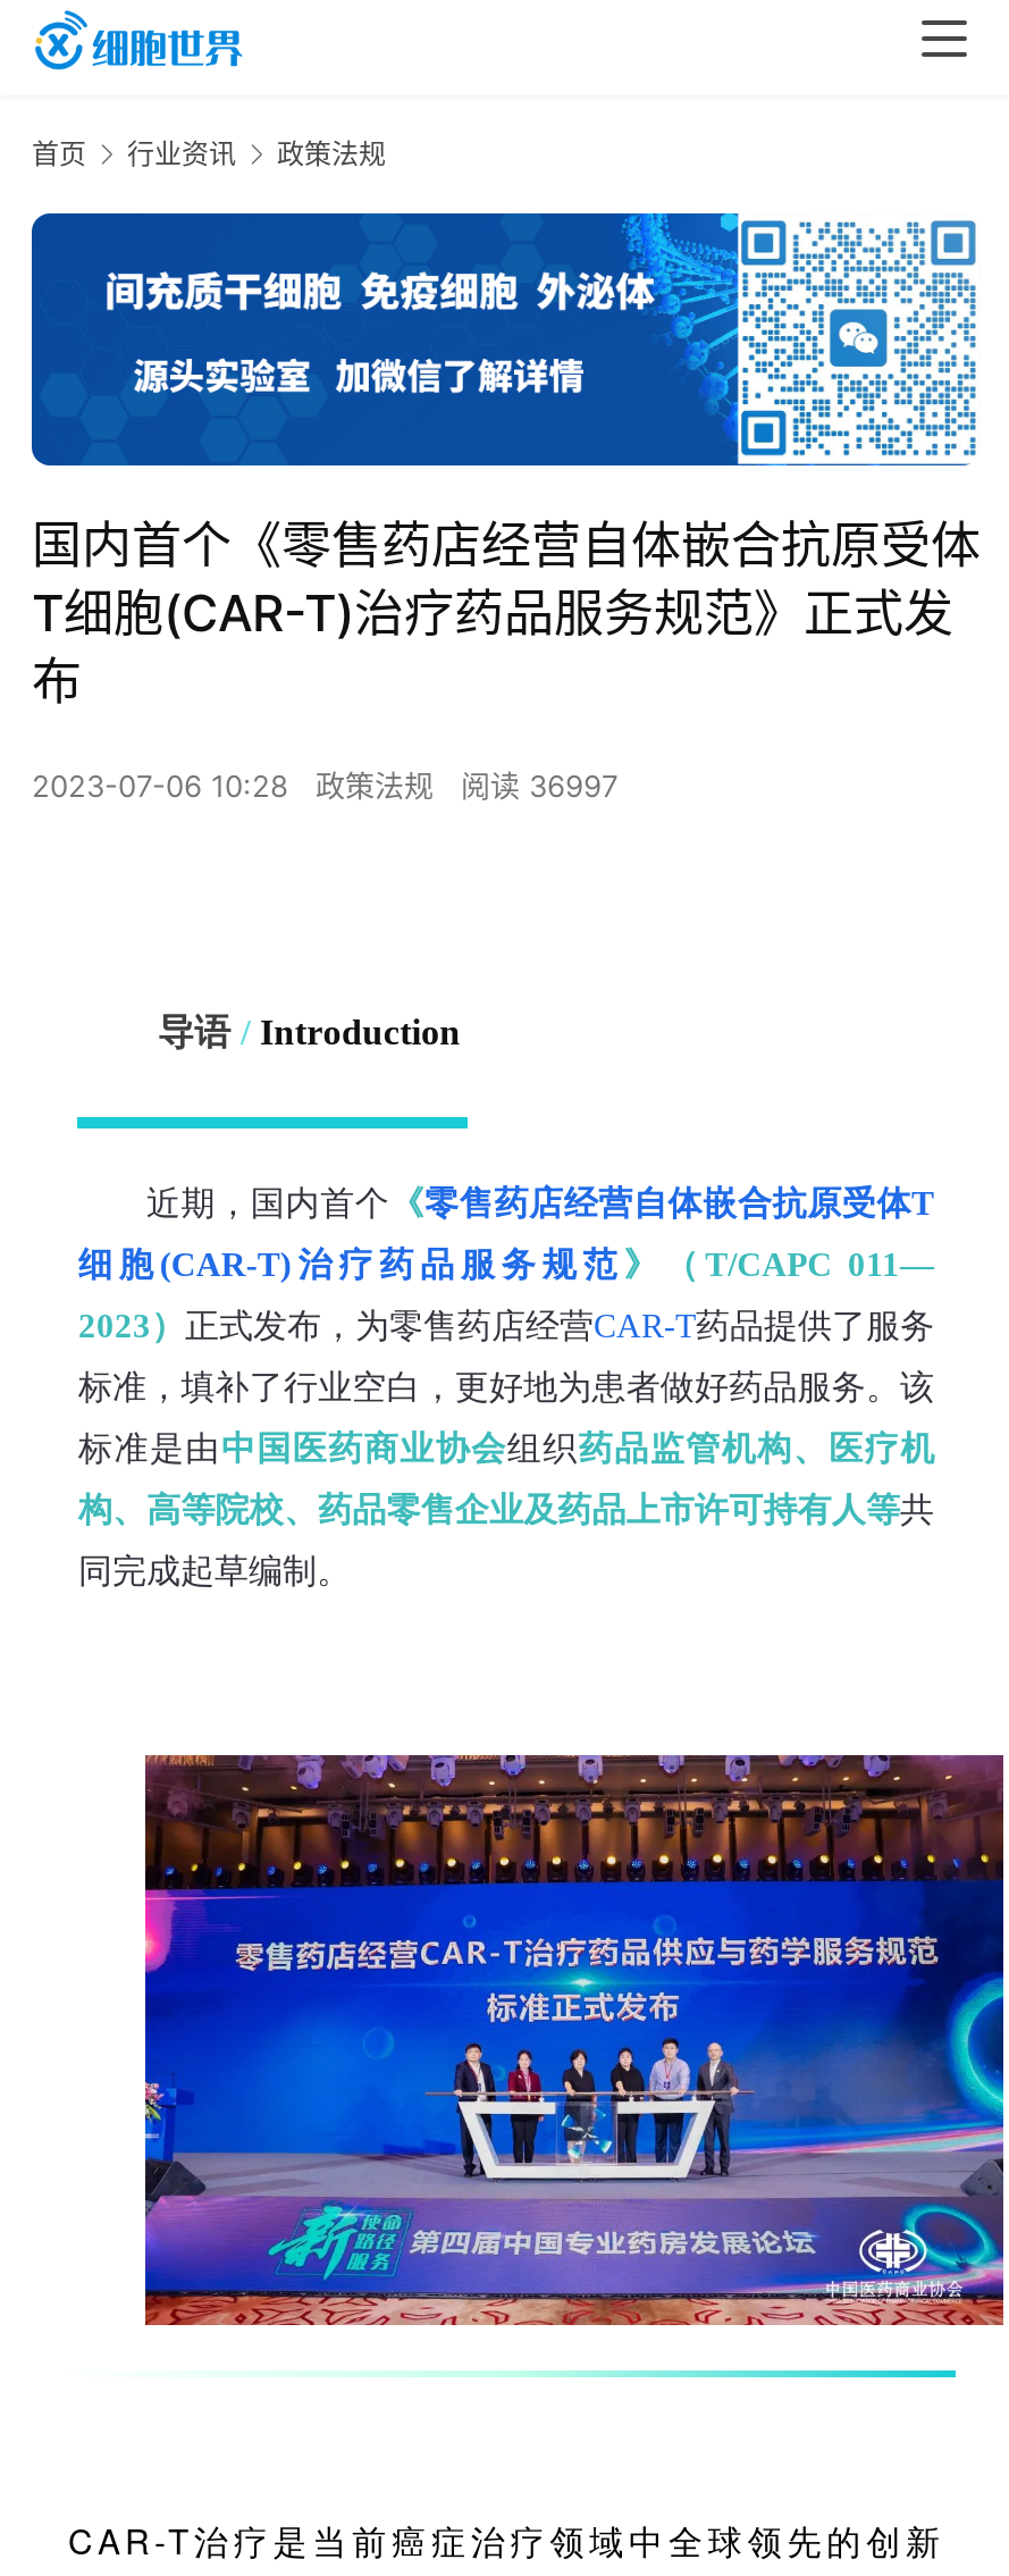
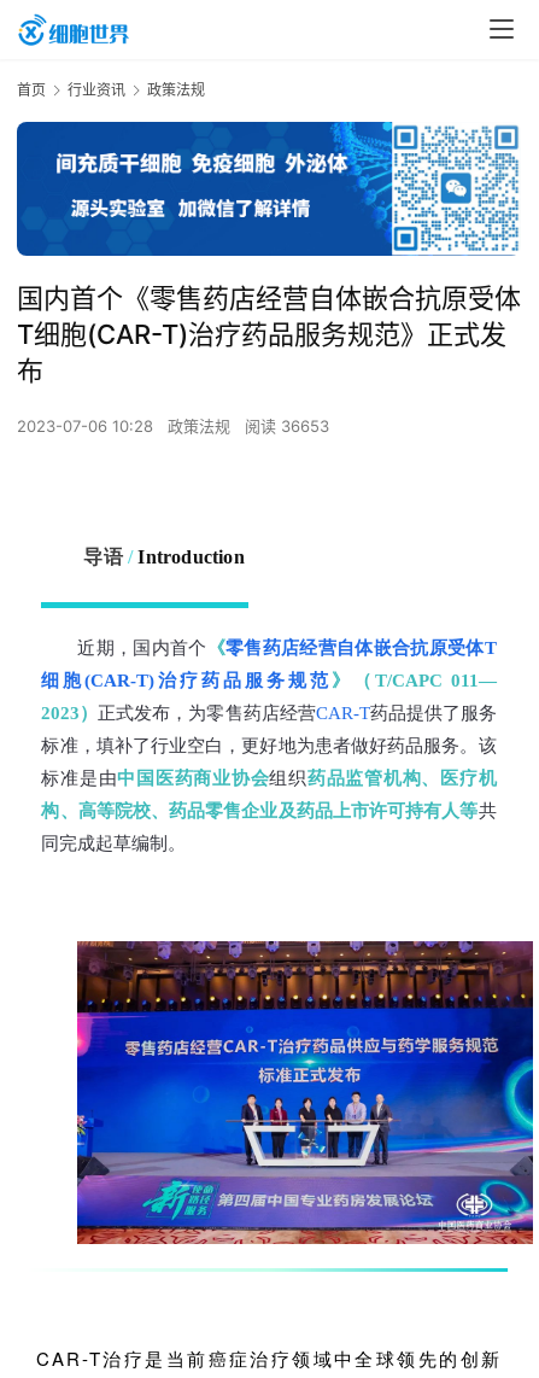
[32,767,617,804] 2023-07-06 10:28 政策法规 阅读 36997 -> [17,416,329,436] 2023-07-06 10:28 政策法规 阅读 36653

